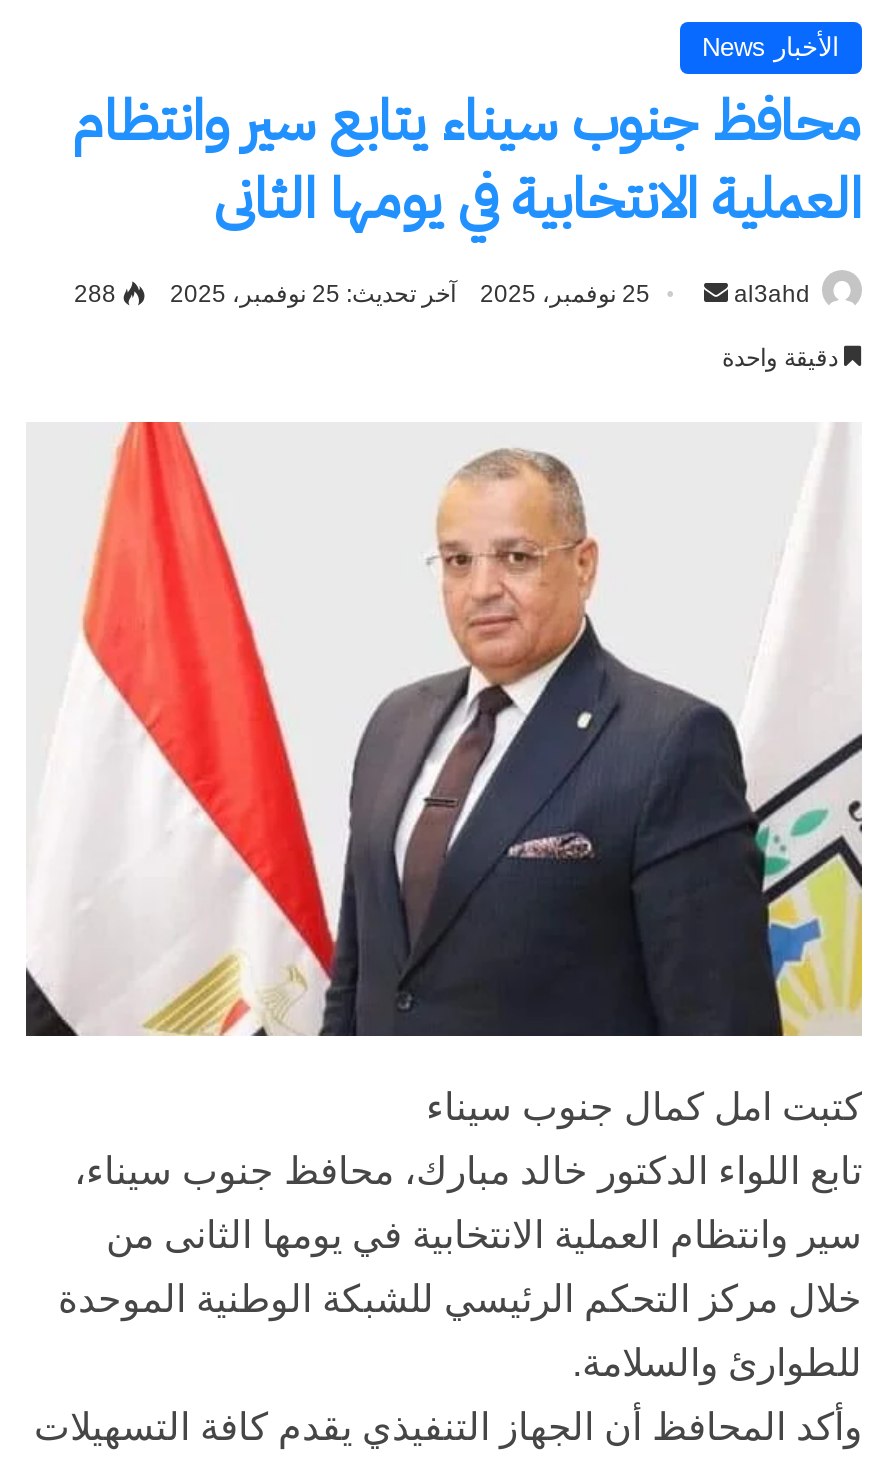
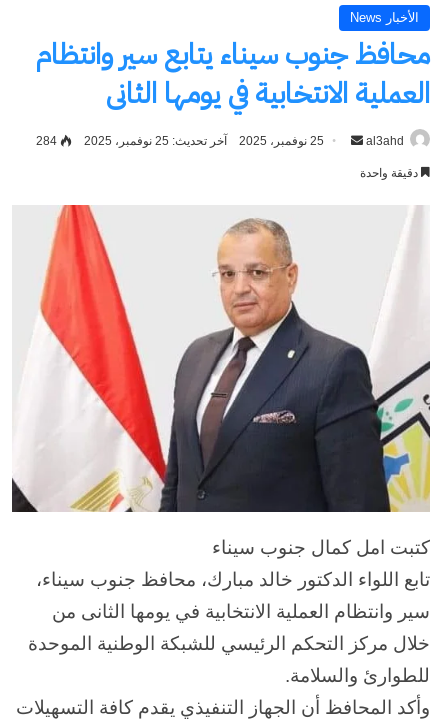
[74,279,116,307] 288 -> [36,134,57,148] 284

